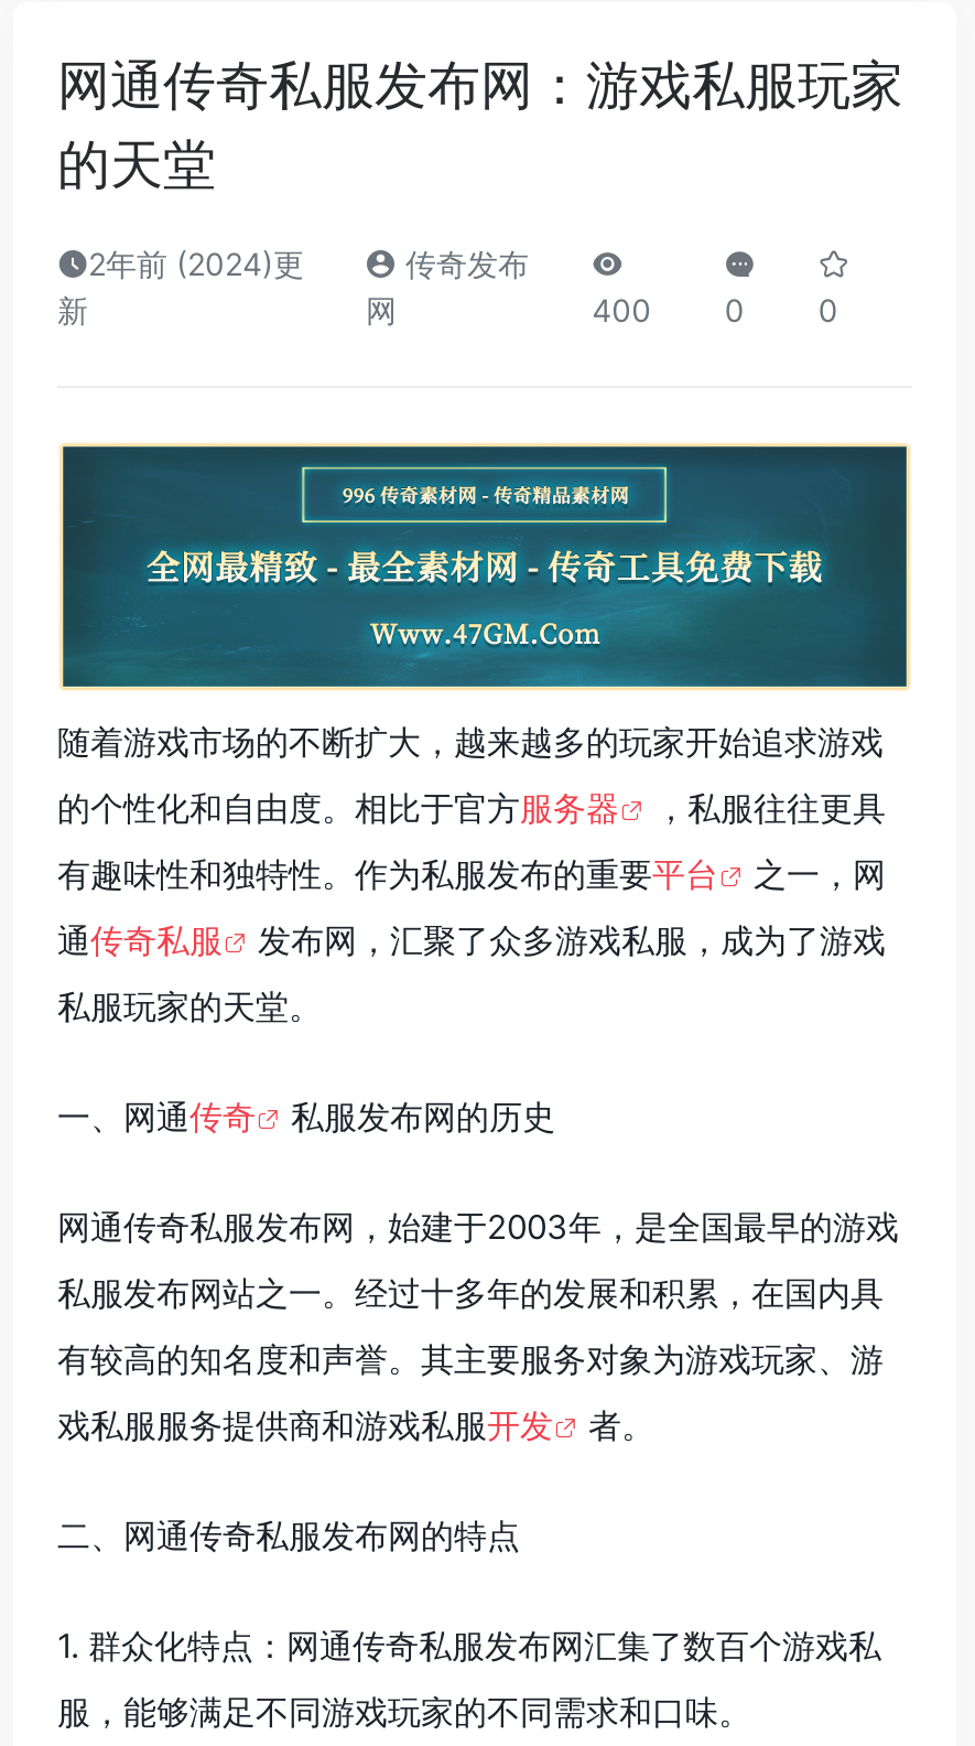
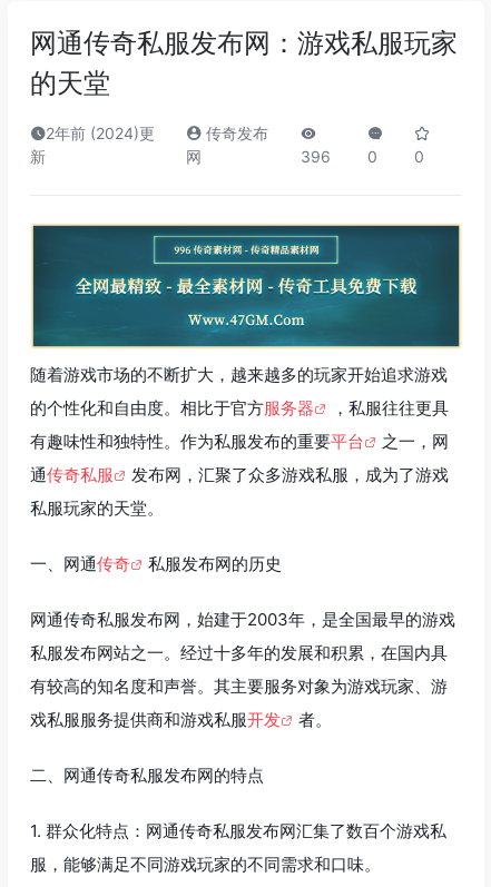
[592,291,838,328] 400 0 0 -> [300,147,425,166] 396 0 0

